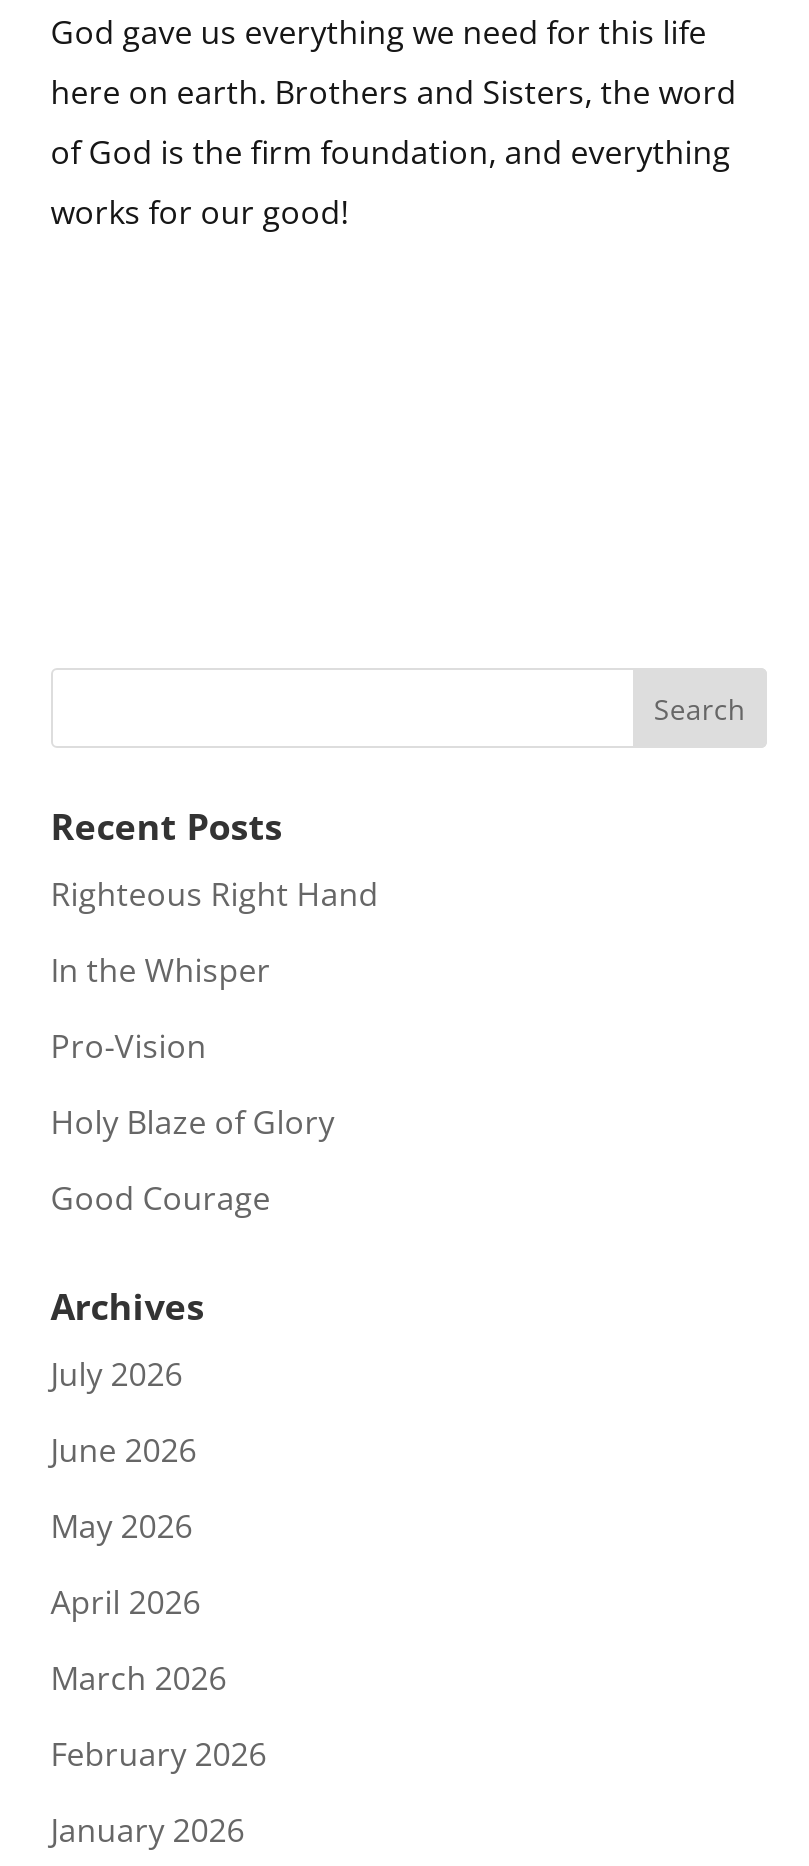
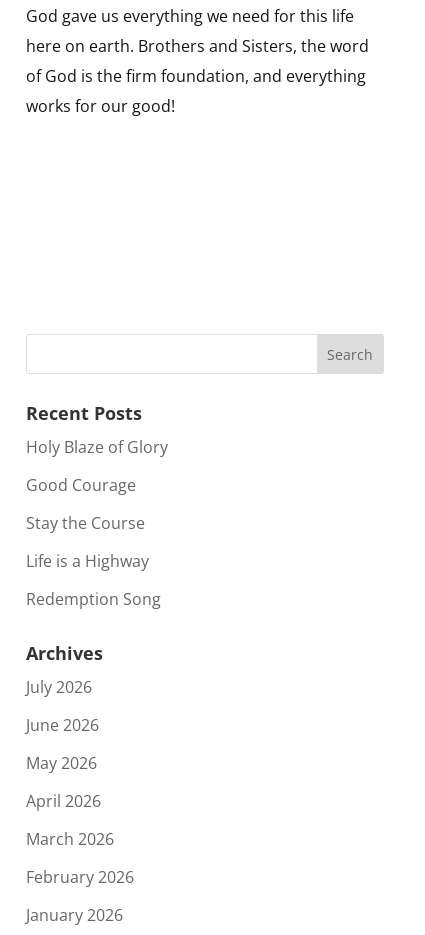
[51,872,379,1068] Righteous Right Hand | In the Whisper | Pro-Vision -> none
moved [51,1100,335,1220] -> [26,436,168,496]: Holy Blaze of Glory | Good Courage
none -> [26,512,161,610] Stay the Course | Life is a Highway | Redemption Song

